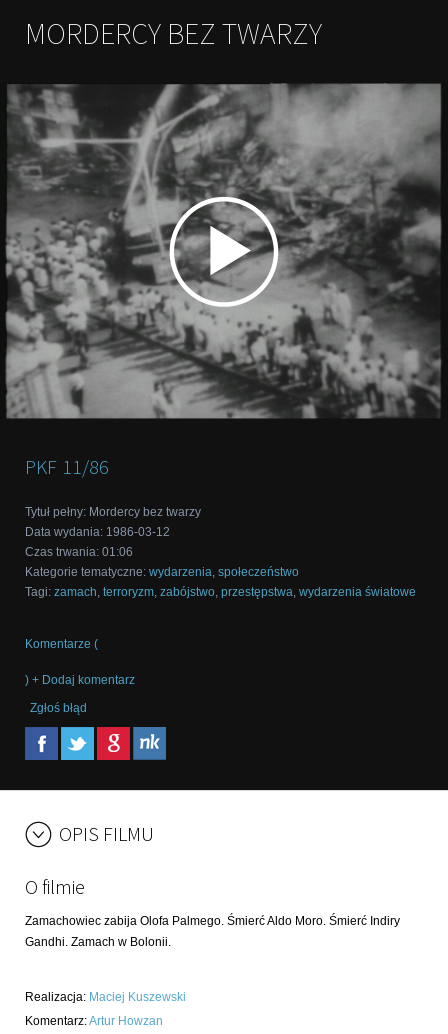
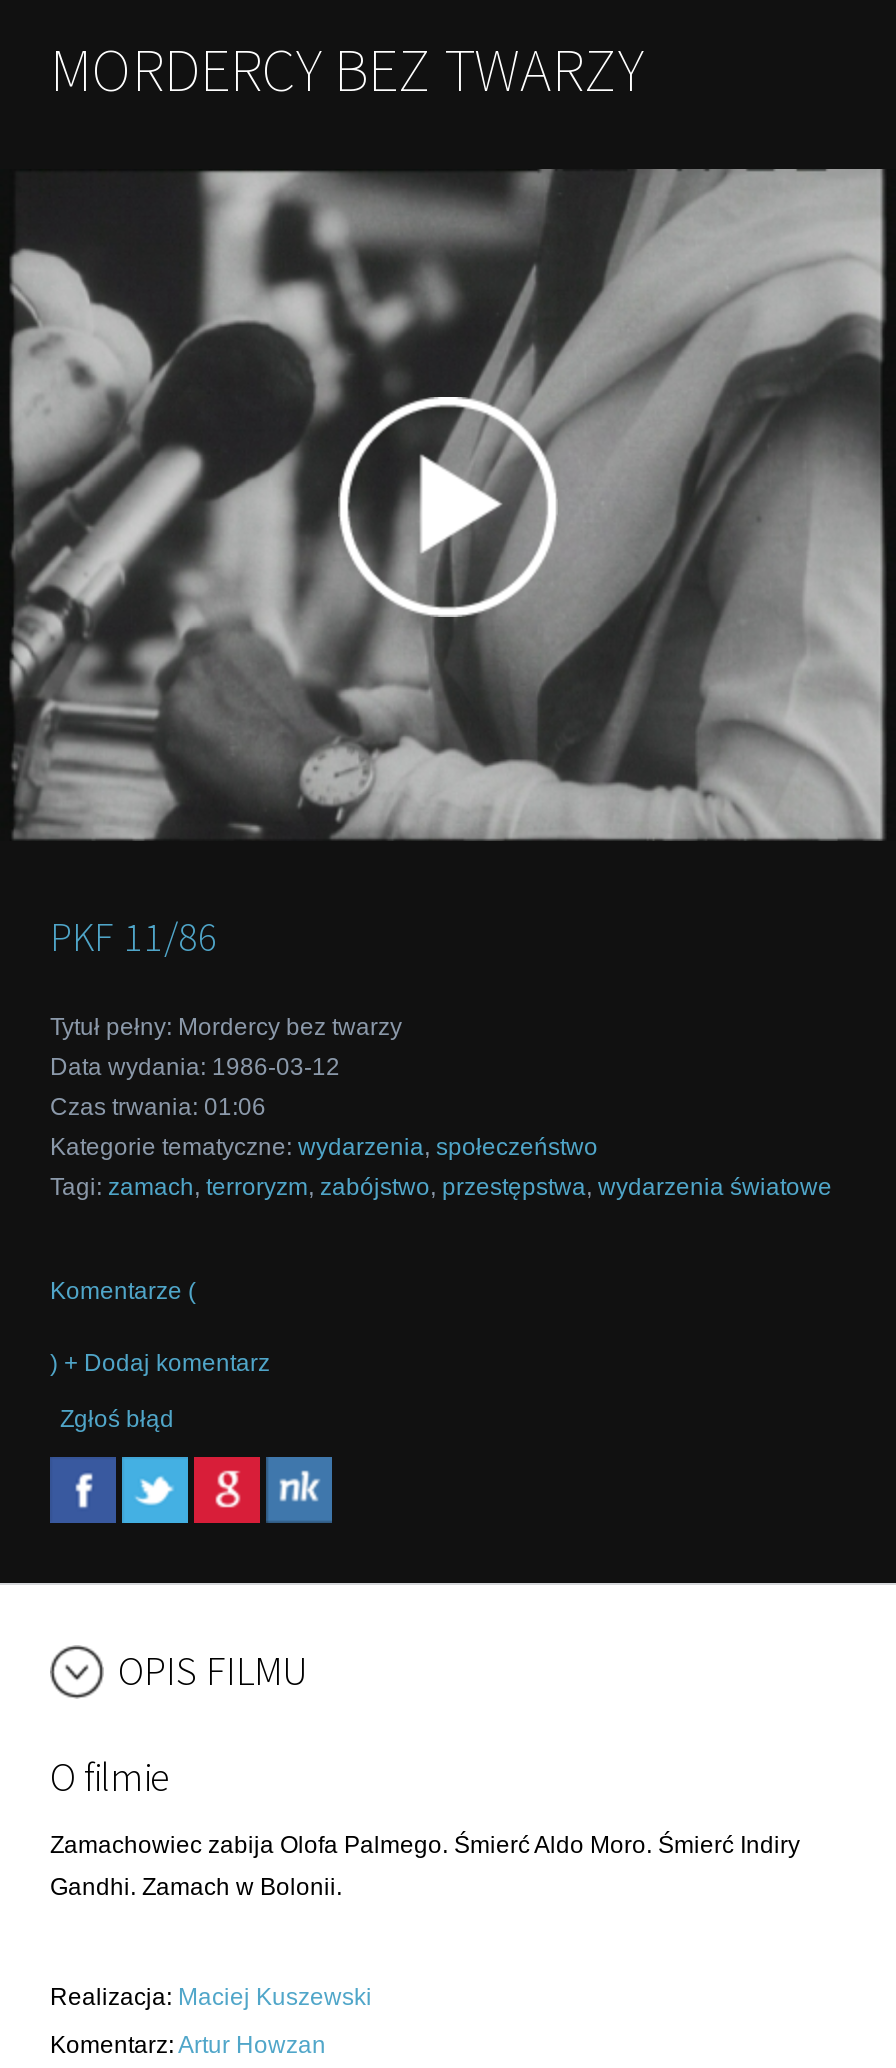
[5,83,442,419] [image] -> [8,169,886,841] [image]

